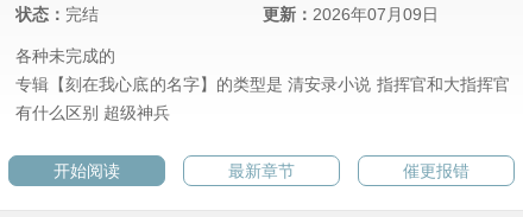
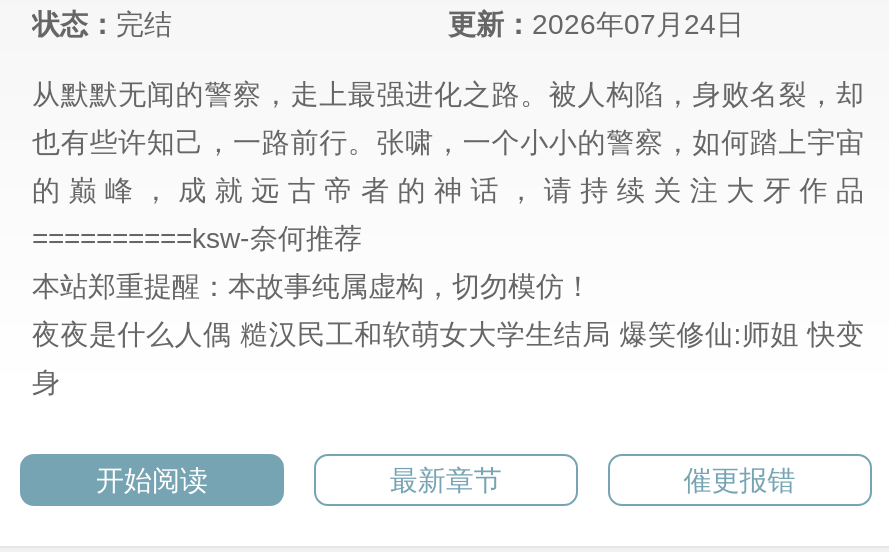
[15,5,510,123] 更新：2026年07月09日 | 各种未完成的 | 专辑【刻在我心底的名字】的类型是 清安录小说 指挥官和大指挥官 | 有什么区别 超级神兵 -> [32,9,864,399] 更新：2026年07月24日 | 从默默无闻的警察，走上最强进化之路。被人构陷，身败名裂，却 | 也有些许知己，一路前行。张啸，一个小小的警察，如何踏上宇宙 | 的巅峰，成就远古帝者的神话，请持续关注大牙作品 | ==========ksw-奈何推荐 | 本站郑重提醒：本故事纯属虚构，切勿模仿！ | 夜夜是什么人偶 糙汉民工和软萌女大学生结局 爆笑修仙:师姐 快变 | 身

